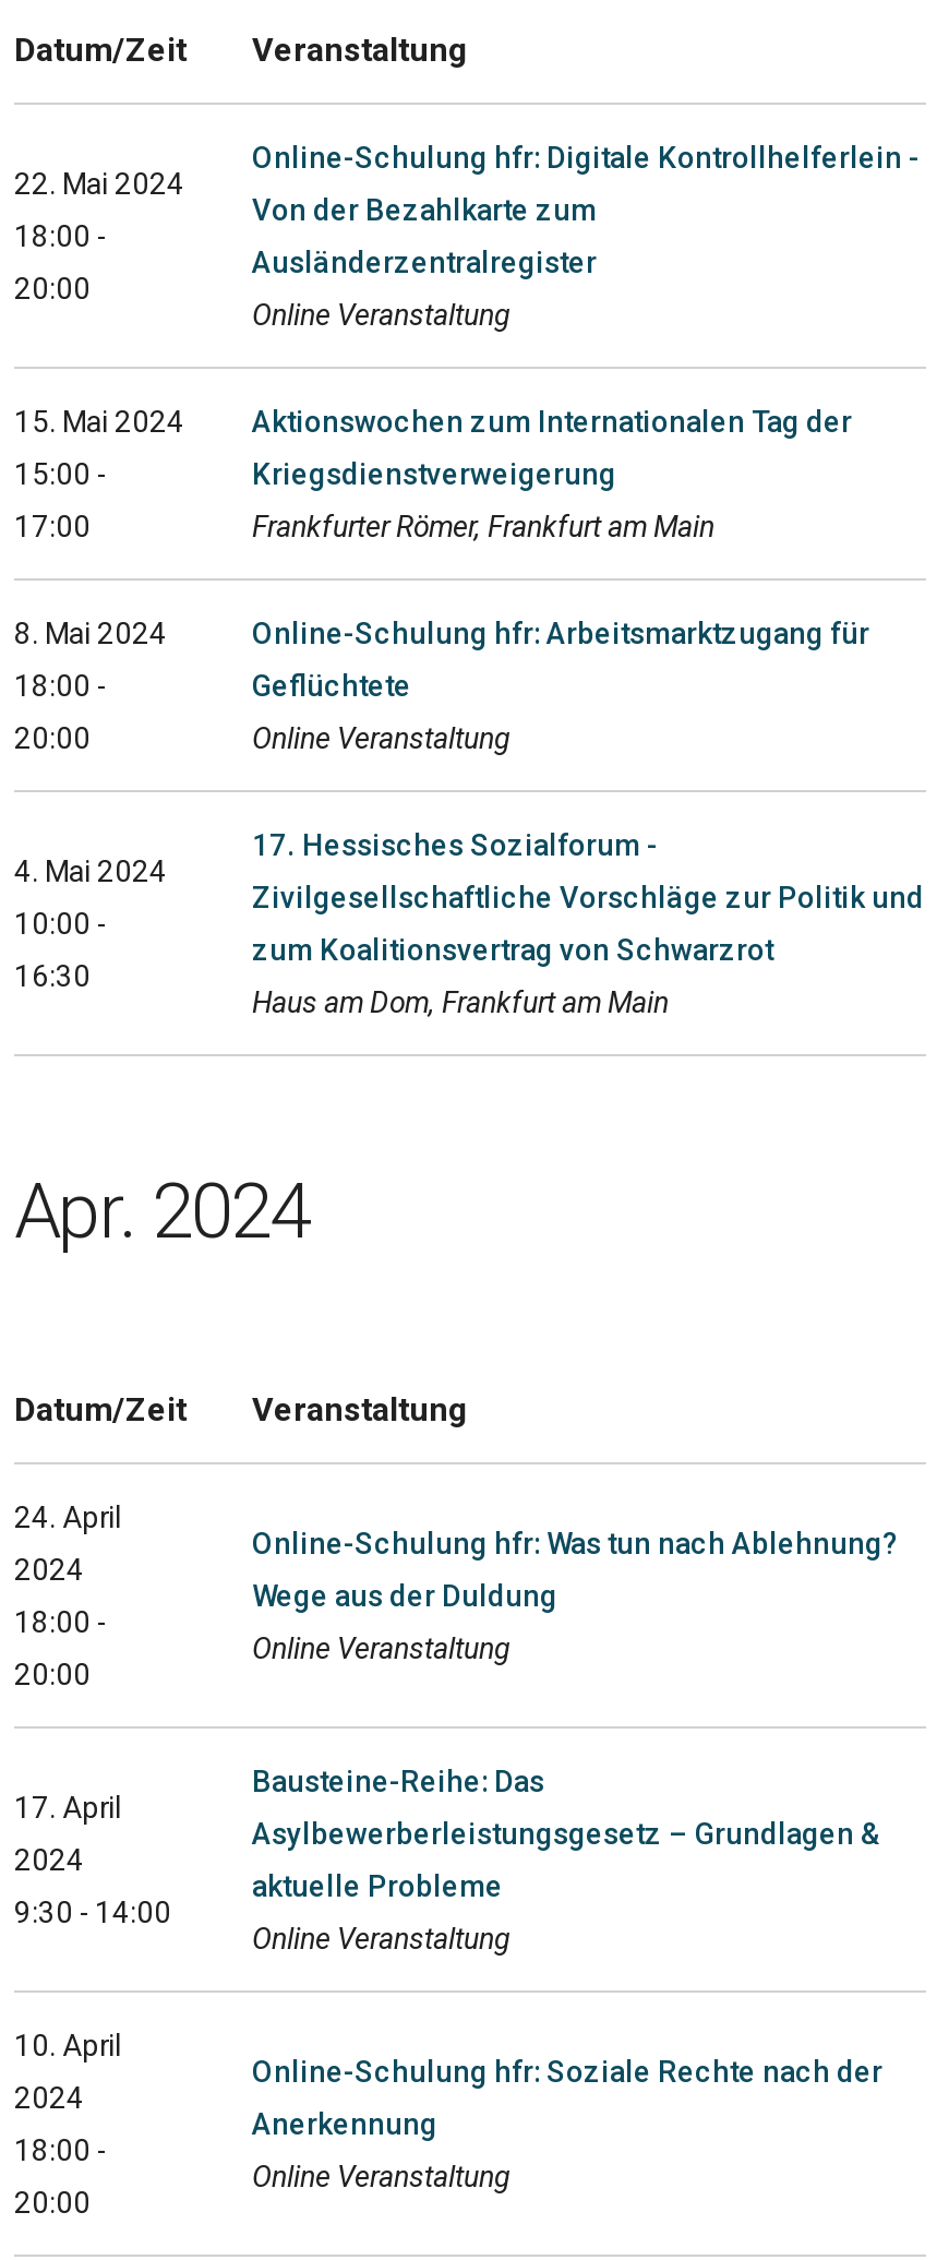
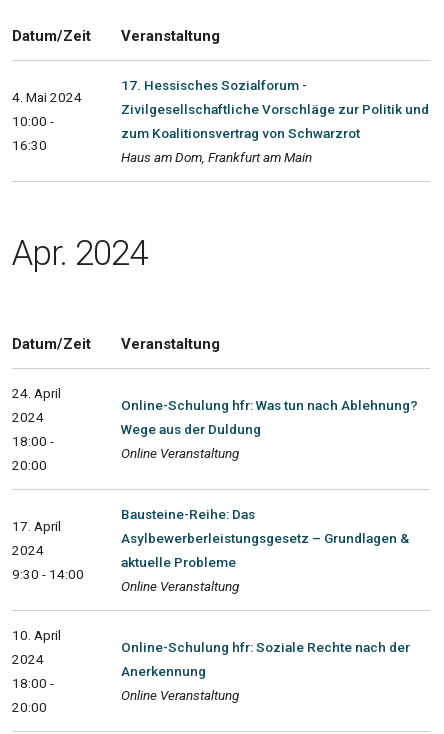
[14,139,920,543] Online-Schulung hfr: Digitale Kontrollhelferlein - | Von der Bezahlkarte zum | Ausländerzentralregister | Online Veranstaltung | 15. Mai 2024 | 15:00 - | 17:00 -> none
[14,165,184,305] 22. Mai 2024 | 18:00 - | 20:00 -> none
[14,403,852,754] Aktionswochen zum Internationalen Tag der | Kriegsdienstverweigerung | Frankfurter Römer, Frankfurt am Main | 8. Mai 2024 | 18:00 - | 20:00 -> none
[252,615,869,754] Online-Schulung hfr: Arbeitsmarktzugang für | Geflüchtete | Online Veranstaltung -> none

